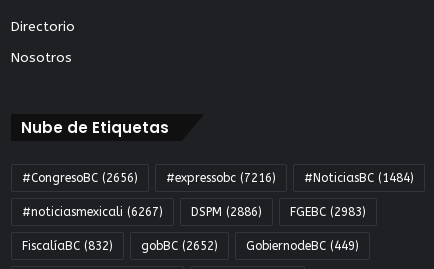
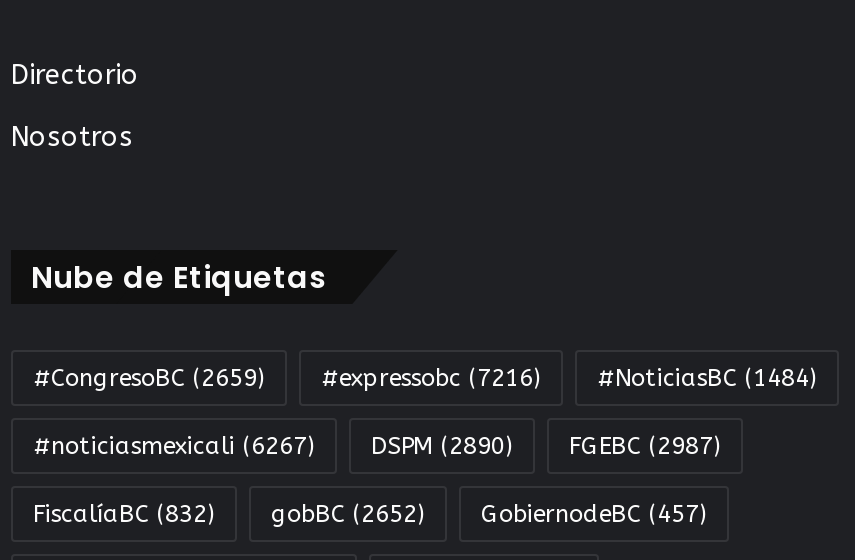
[22,171,414,185] #CongresoBC (2656) #expressobc (7216) #NoticiasBC (1484) -> [33,364,817,392] #CongresoBC (2659) #expressobc (7216) #NoticiasBC (1484)
[191,205,262,219] DSPM (2886) -> [371,432,513,460] DSPM (2890)
[290,205,366,219] FGEBC (2983) -> [569,432,721,460] FGEBC (2987)
[246,239,359,253] GobiernodeBC (449) -> [481,500,707,528] GobiernodeBC (457)

